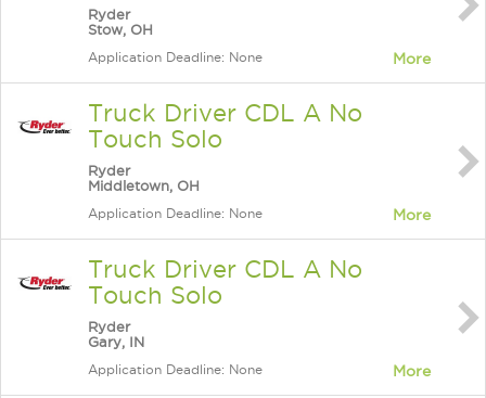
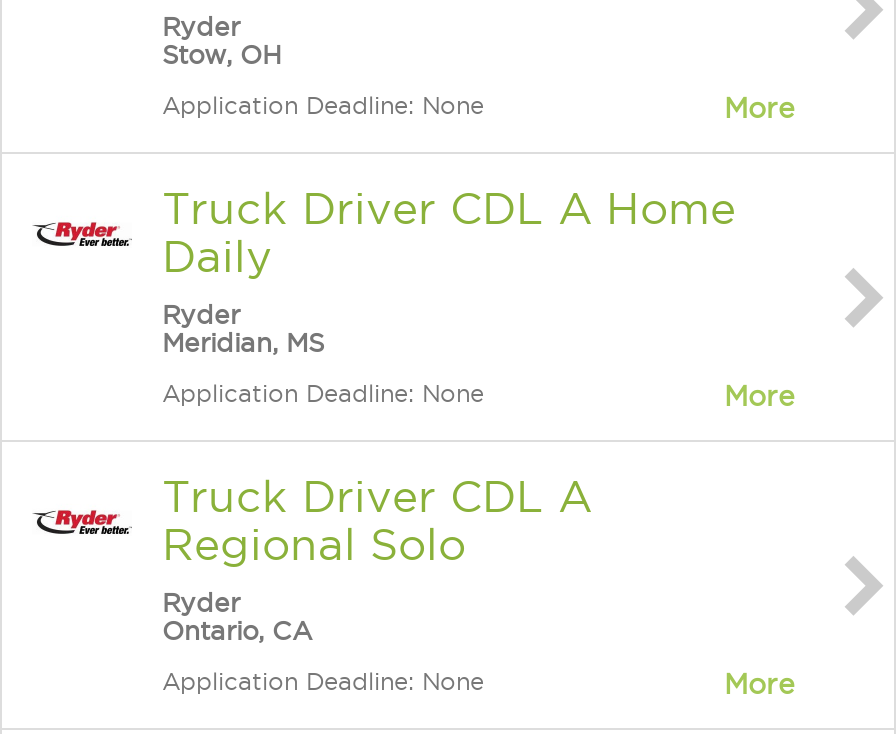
[88,100,362,152] Truck Driver CDL A No | Touch Solo -> [162,184,736,280] Truck Driver CDL A Home | Daily
[88,178,200,193] Middletown, OH -> [162,328,324,356] Meridian, MS
[88,256,362,308] Truck Driver CDL A No | Touch Solo -> [162,472,592,568] Truck Driver CDL A | Regional Solo
[88,334,144,349] Gary, IN -> [162,616,312,644] Ontario, CA

